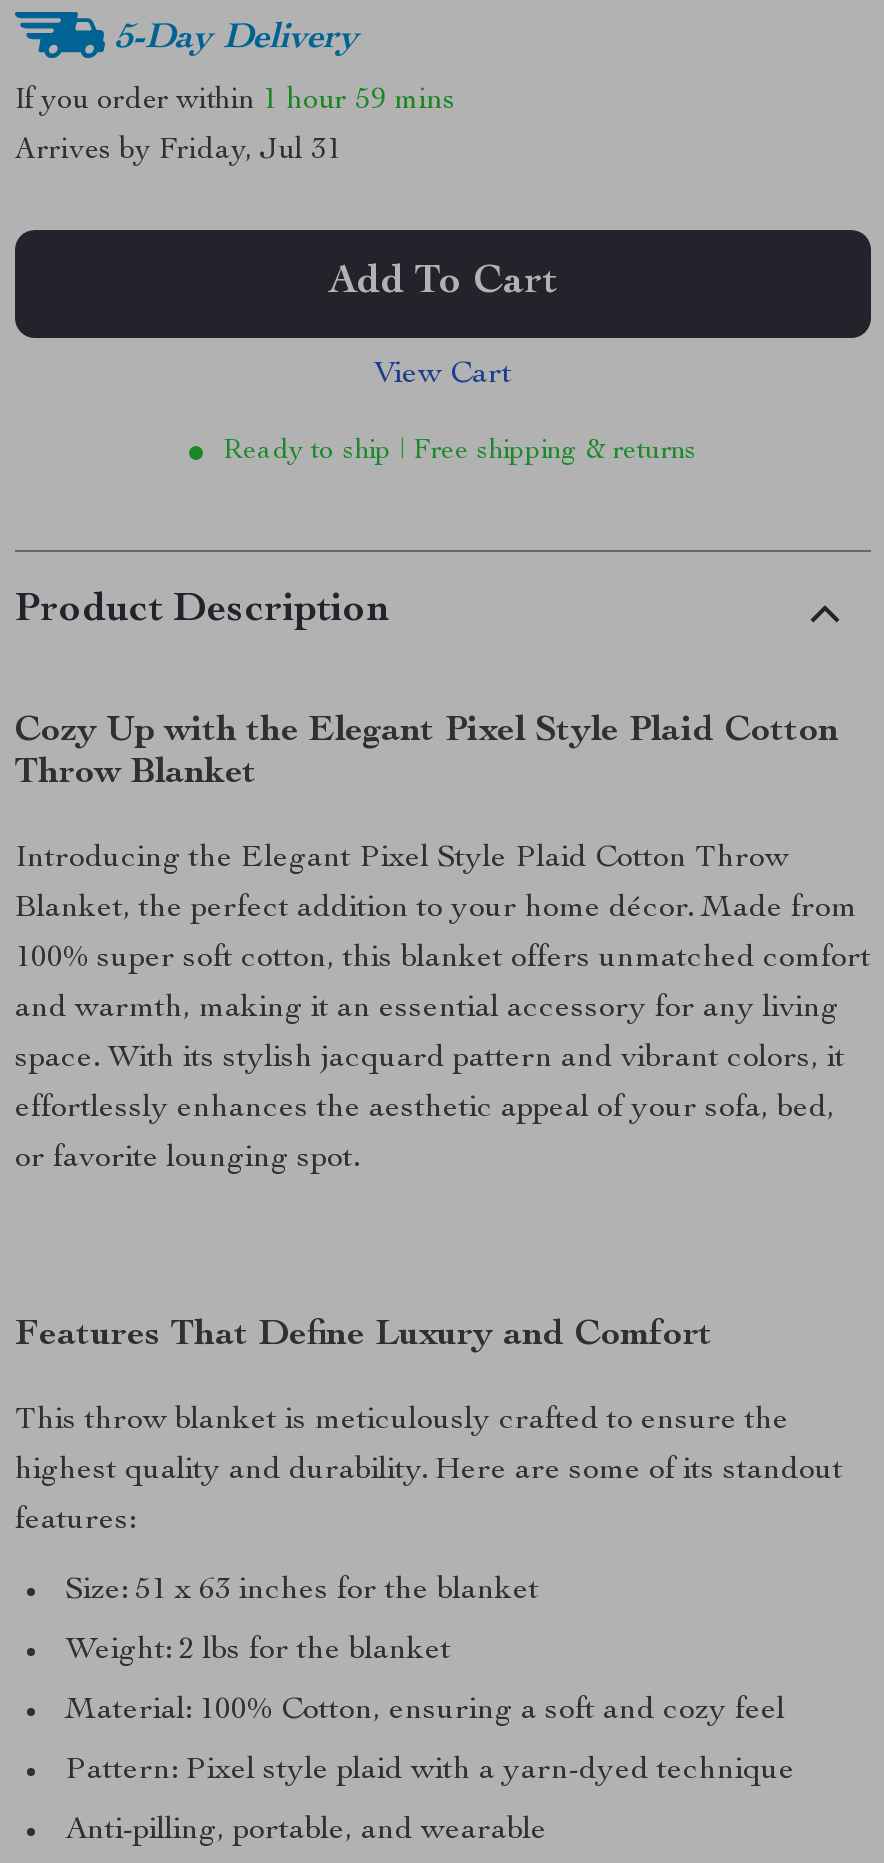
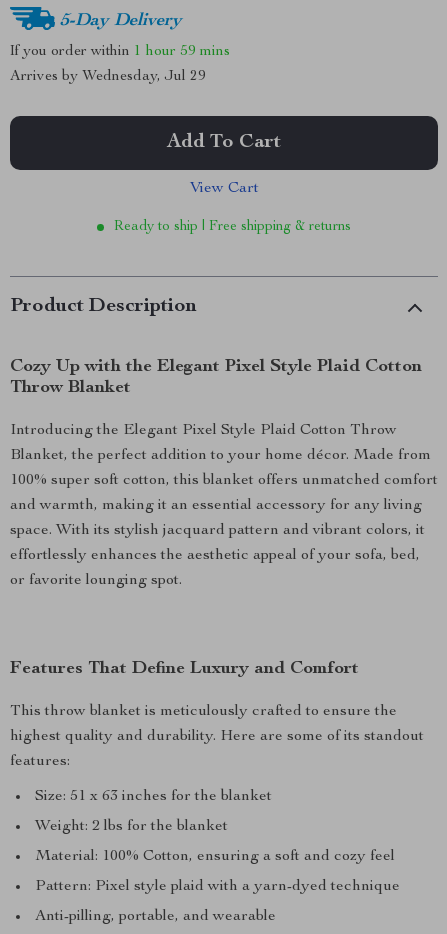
[15,136,343,166] Arrives by Friday, Jul 31 -> [10,69,206,84] Arrives by Wednesday, Jul 29

